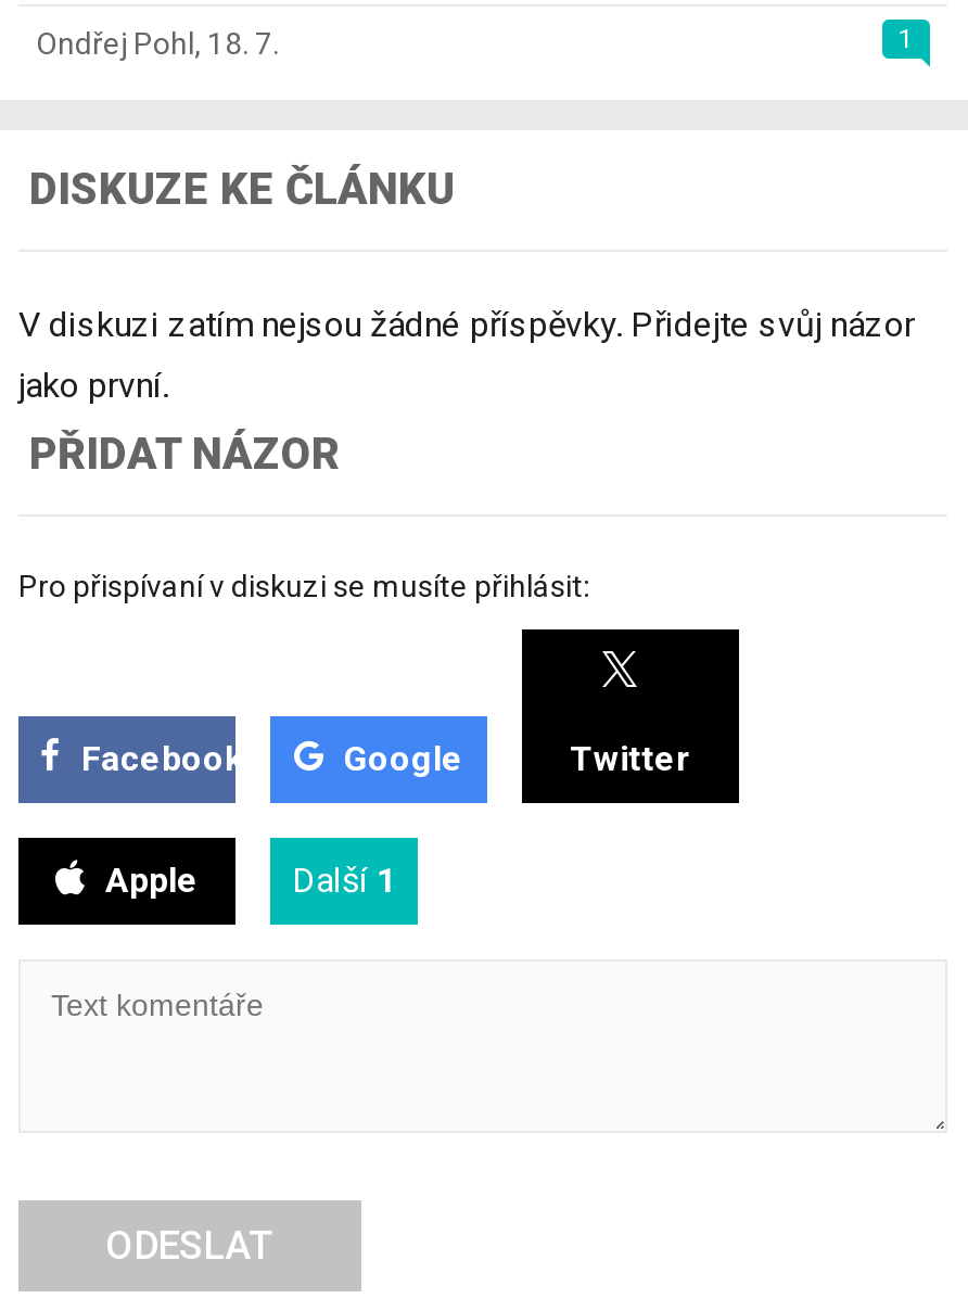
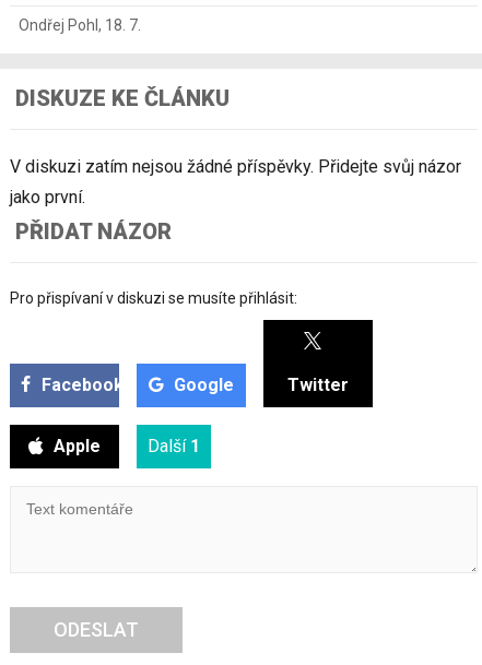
[899,23,914,54] 1 -> none

